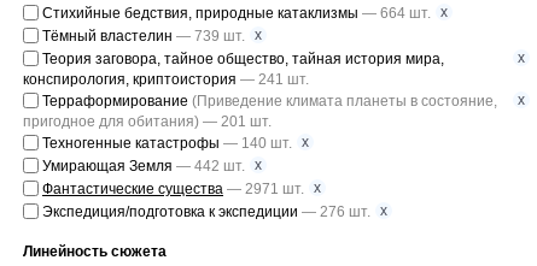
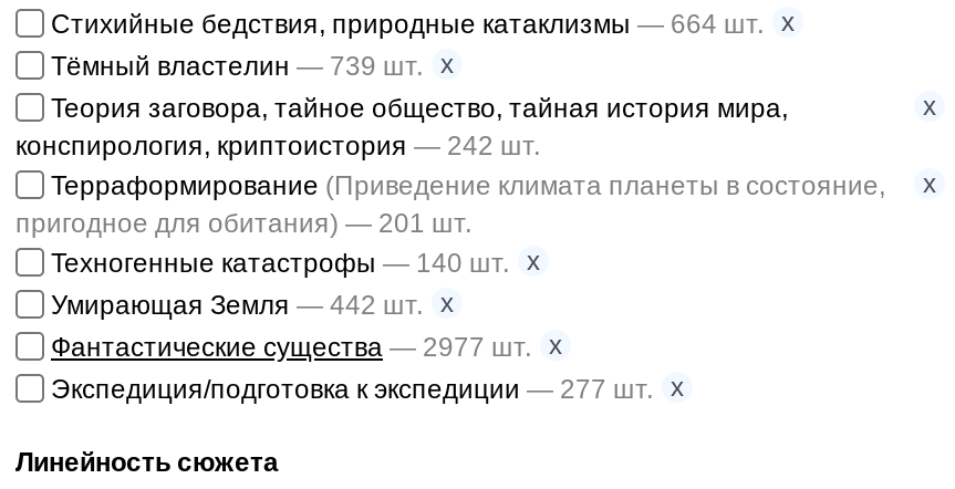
[23,71,309,88] конспирология, криптоистория — 241 шт. -> [15,131,540,162] конспирология, криптоистория — 242 шт.
[42,179,321,197] Фантастические существа — 2971 шт. x -> [51,330,562,363] Фантастические существа — 2977 шт. x
[42,202,387,220] Экспедиция/подготовка к экспедиции — 276 шт. x -> [51,372,684,405] Экспедиция/подготовка к экспедиции — 277 шт. x

